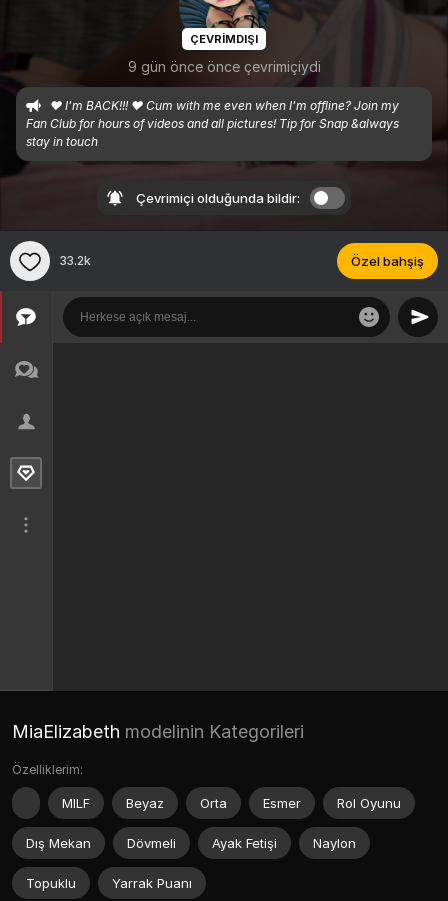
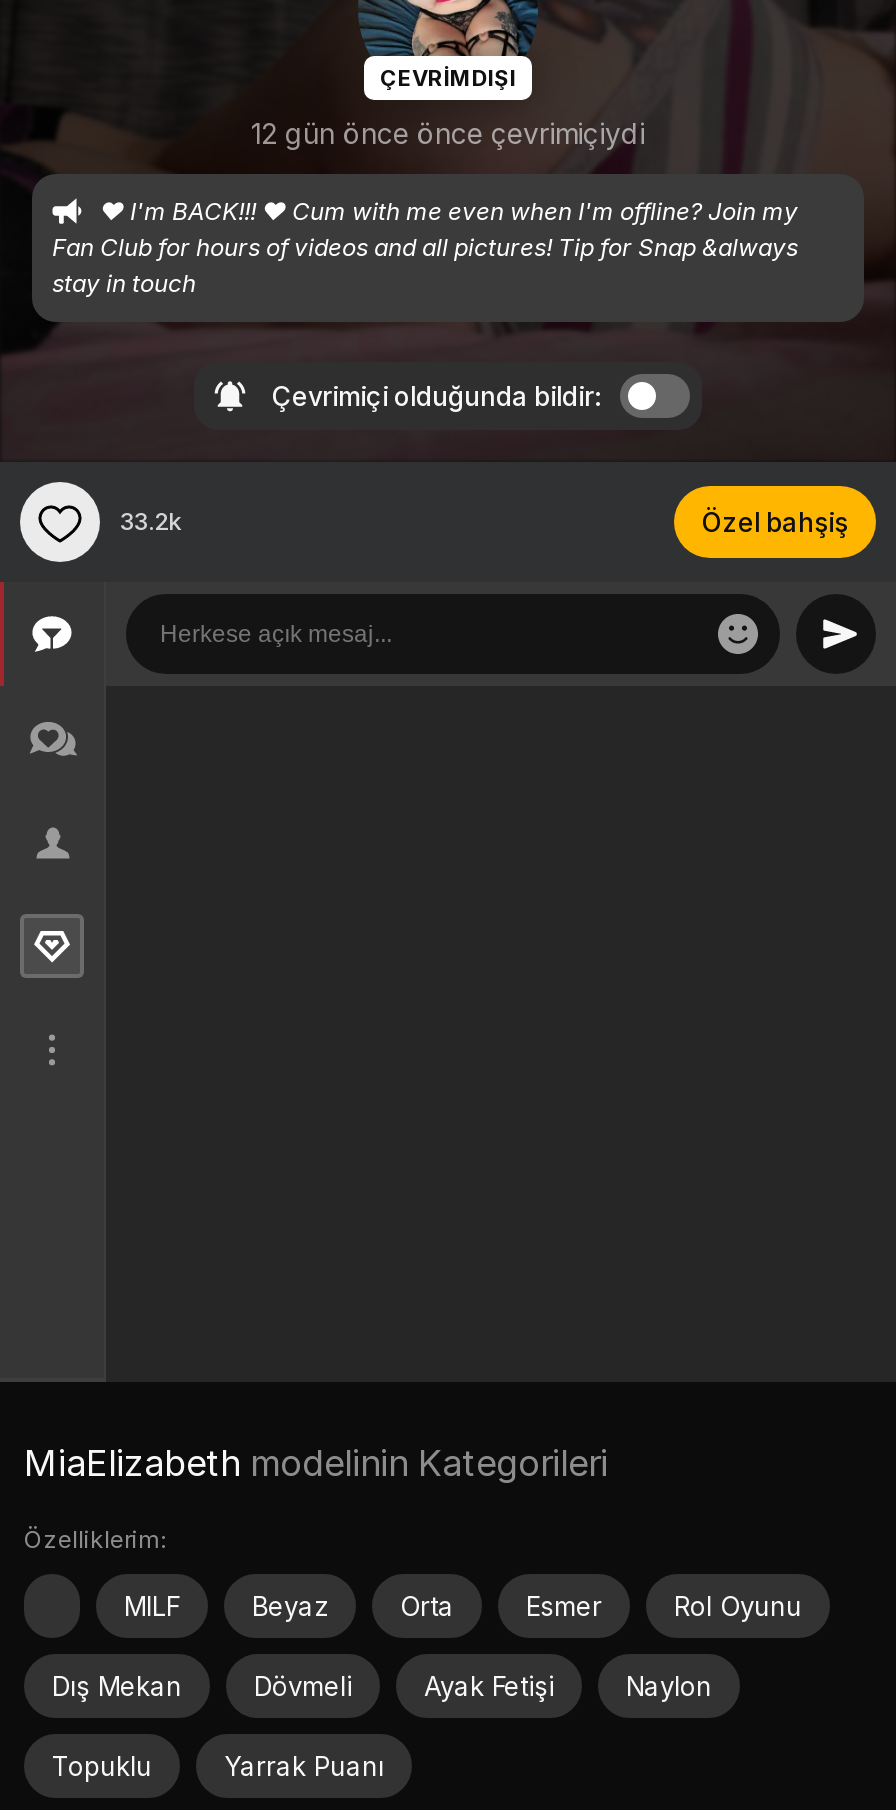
[127,58,320,75] 9 gün önce önce çevrimiçiydi -> [251,116,645,150] 12 gün önce önce çevrimiçiydi

